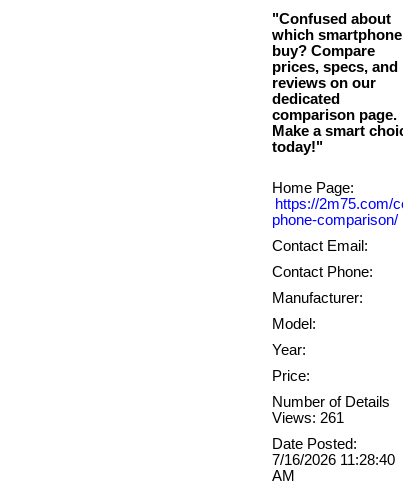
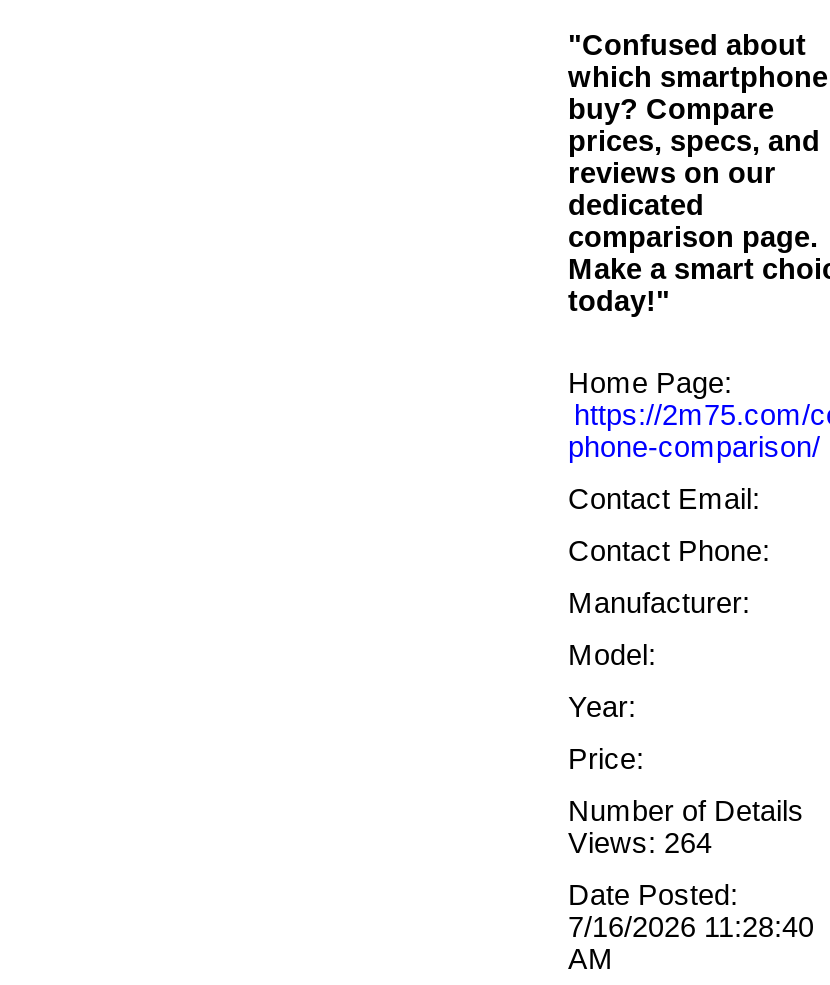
[272,410,344,426] Views: 261 -> [568,827,712,859] Views: 264

